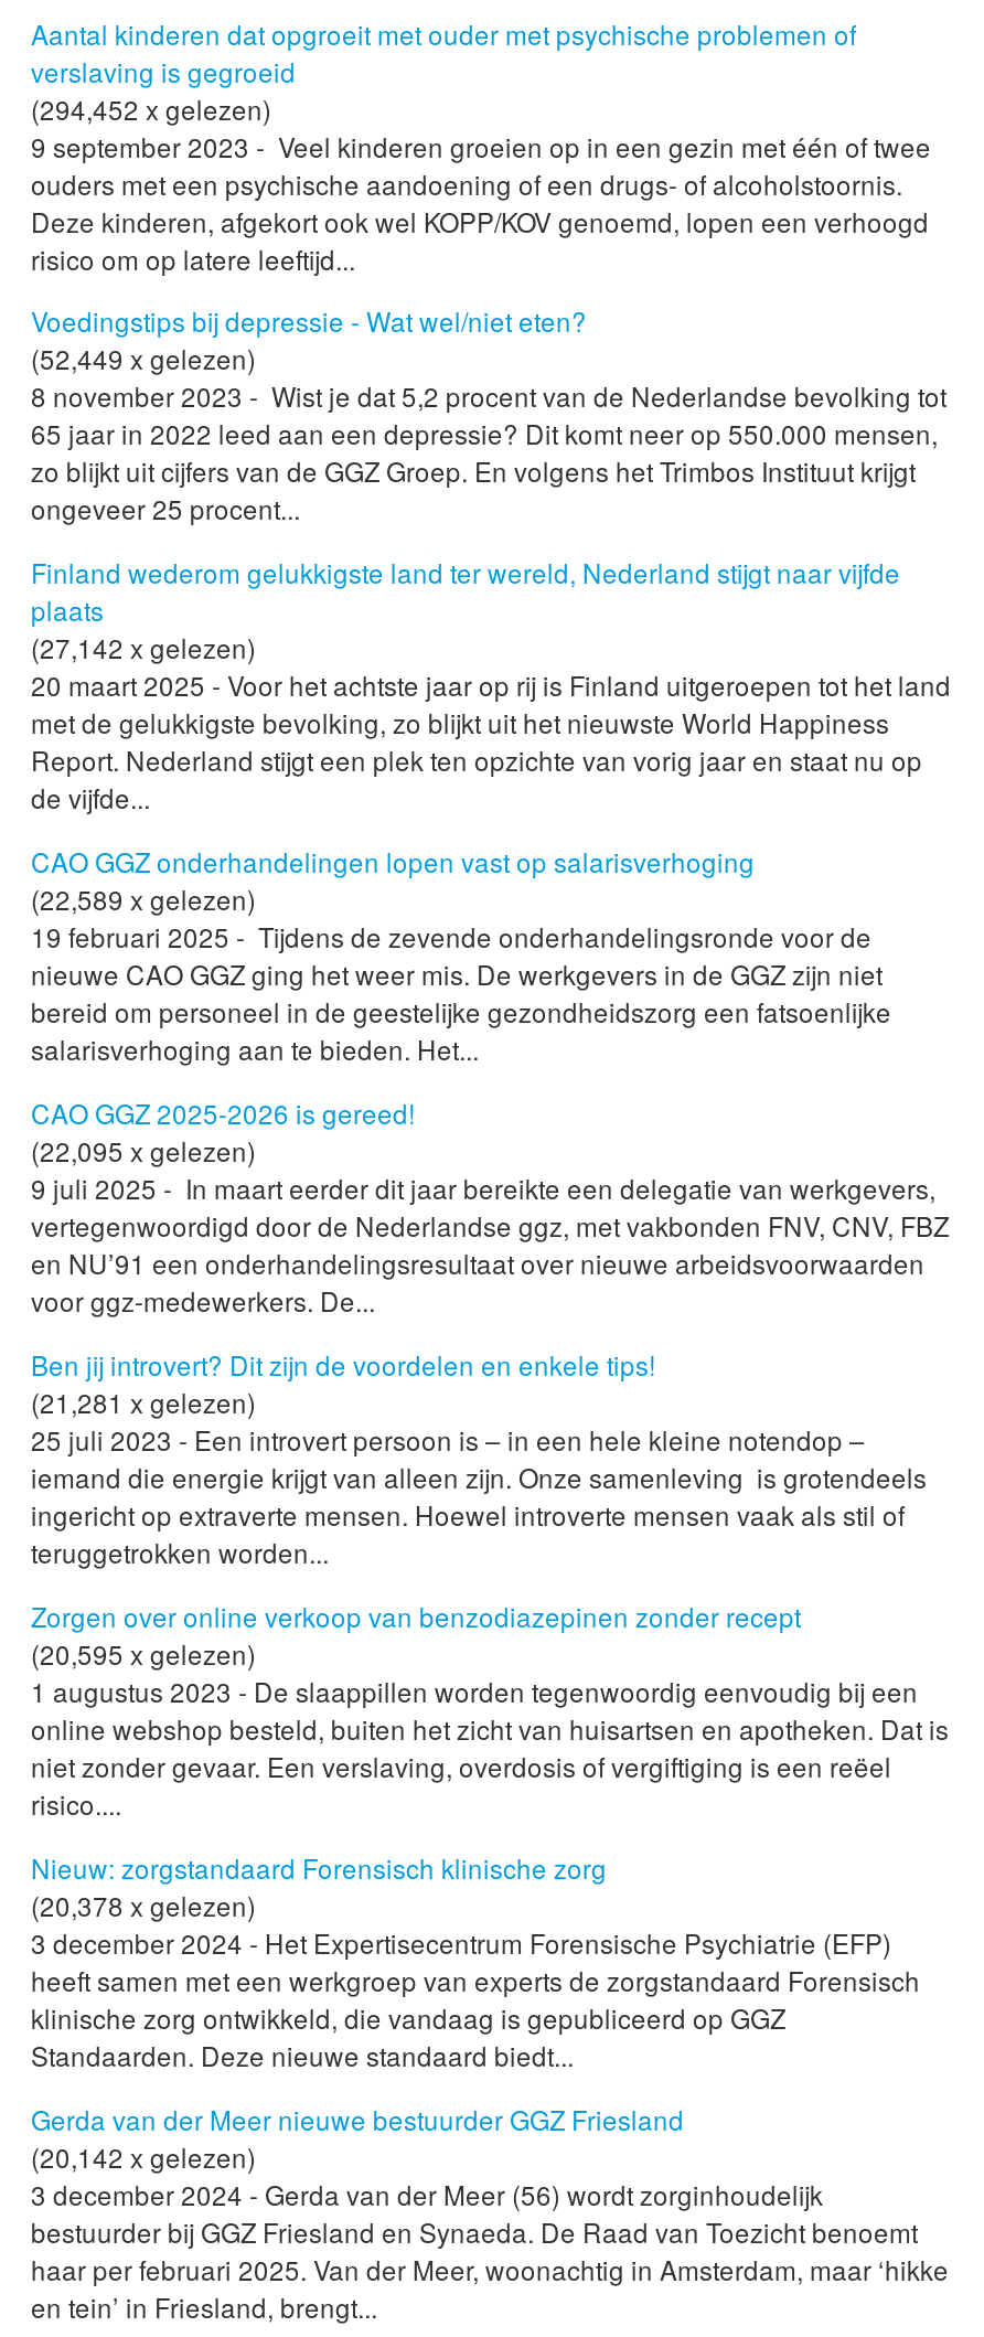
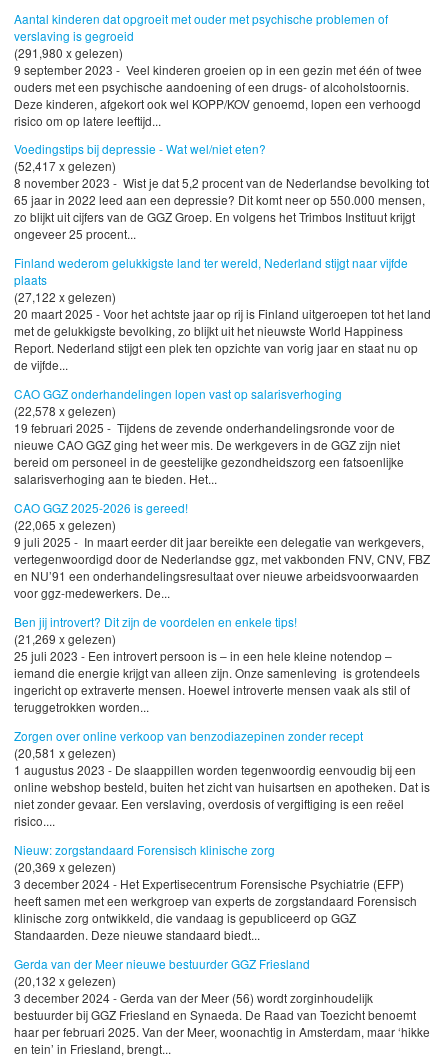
[31,88,271,126] (294,452 x gelezen) -> [14,43,123,60] (291,980 x gelezen)
[31,340,256,377] (52,449 x gelezen) -> [14,157,116,174] (52,417 x gelezen)
[31,628,256,666] (27,142 x gelezen) -> [14,288,116,305] (27,122 x gelezen)
[31,880,256,917] (22,589 x gelezen) -> [14,402,116,419] (22,578 x gelezen)
[31,1131,256,1169] (22,095 x gelezen) -> [14,516,116,533] (22,065 x gelezen)
[31,1383,256,1420] (21,281 x gelezen) -> [14,630,116,647] (21,269 x gelezen)
[31,1634,256,1671] (20,595 x gelezen) -> [14,744,116,761] (20,581 x gelezen)
[31,1885,256,1923] (20,378 x gelezen) -> [14,858,116,875] (20,369 x gelezen)
[31,2136,256,2174] (20,142 x gelezen) -> [14,972,116,989] (20,132 x gelezen)

